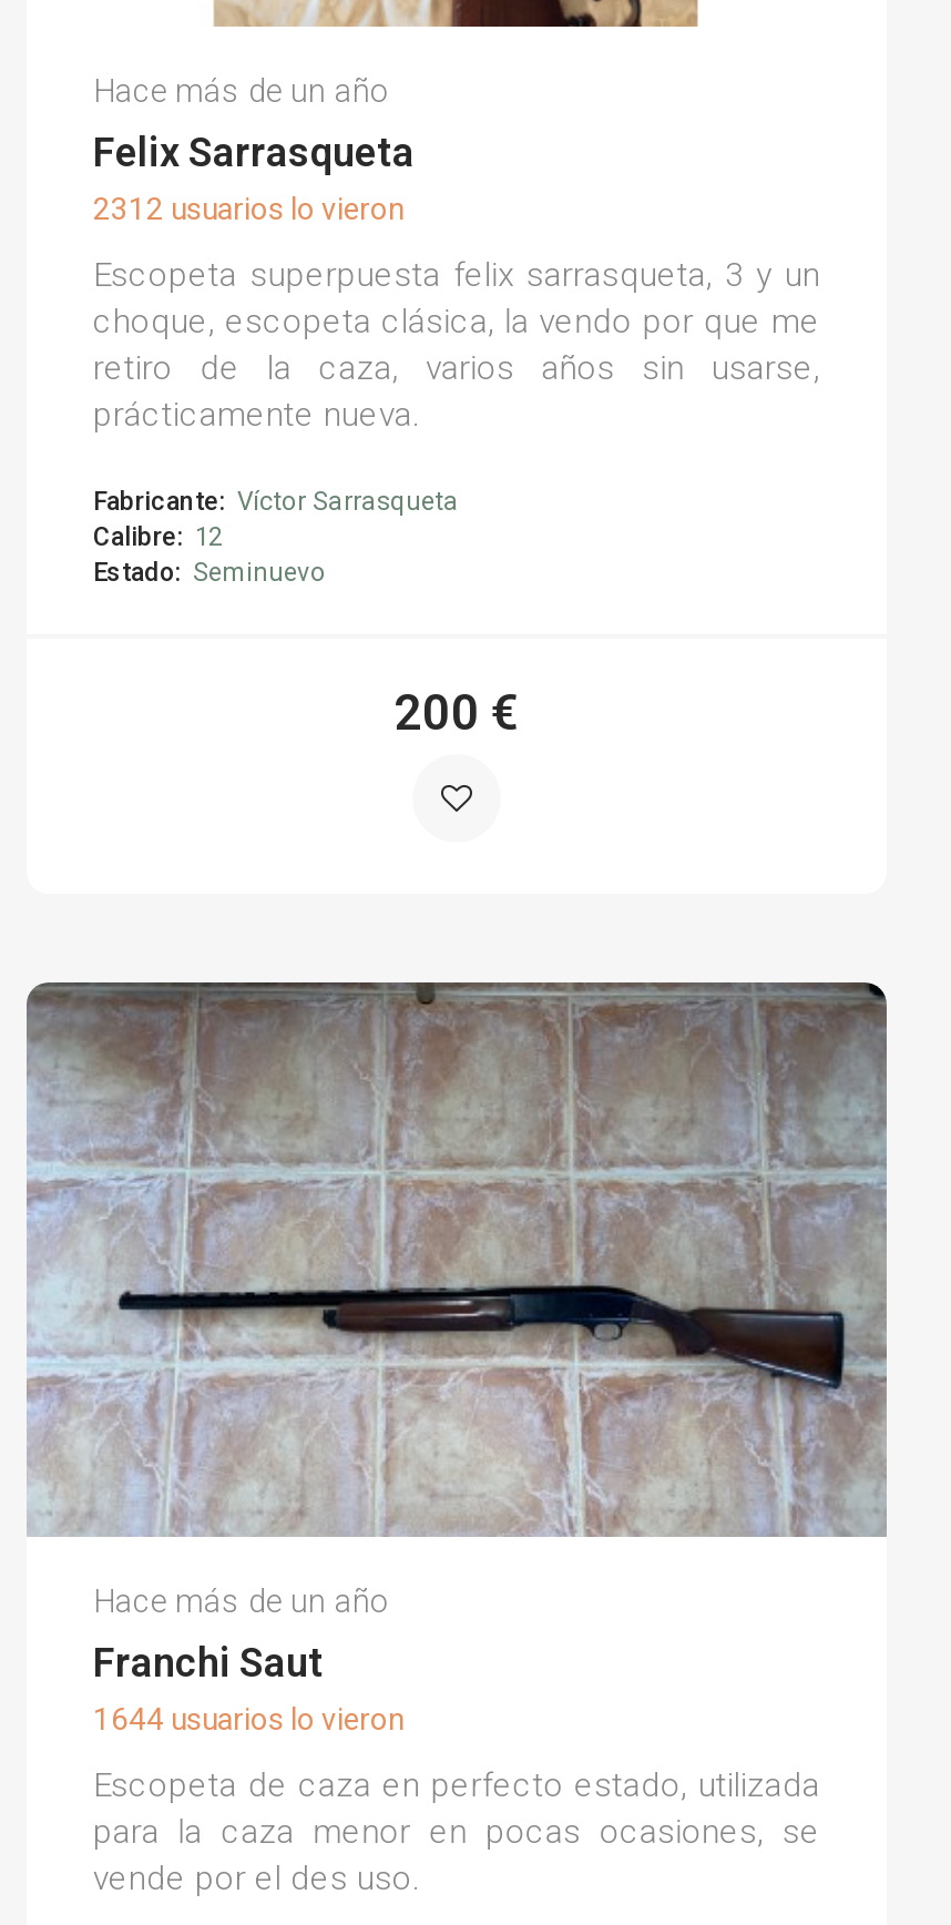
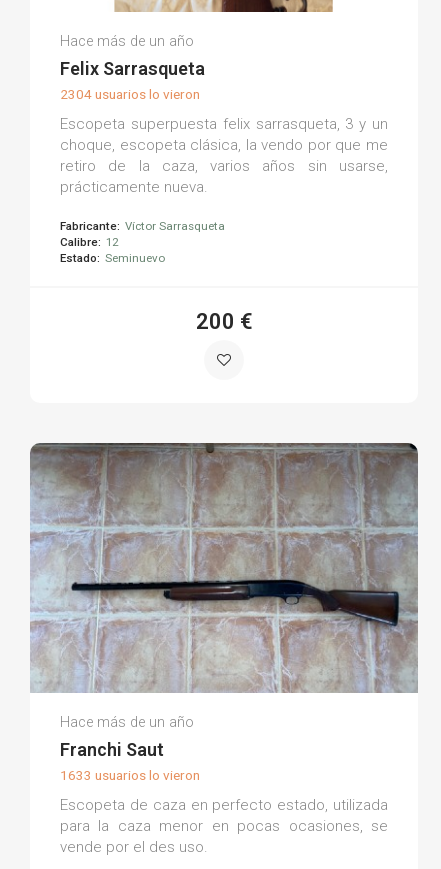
[93,191,403,226] 2312 usuarios lo vieron -> [60,86,200,102] 2304 usuarios lo vieron
[93,1701,403,1736] 1644 usuarios lo vieron -> [60,767,200,783] 1633 usuarios lo vieron

